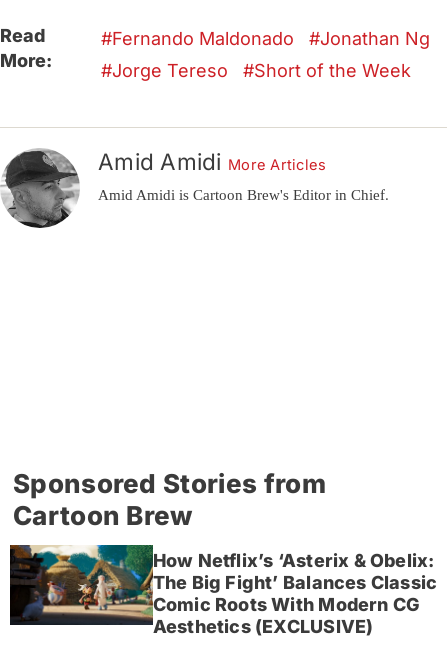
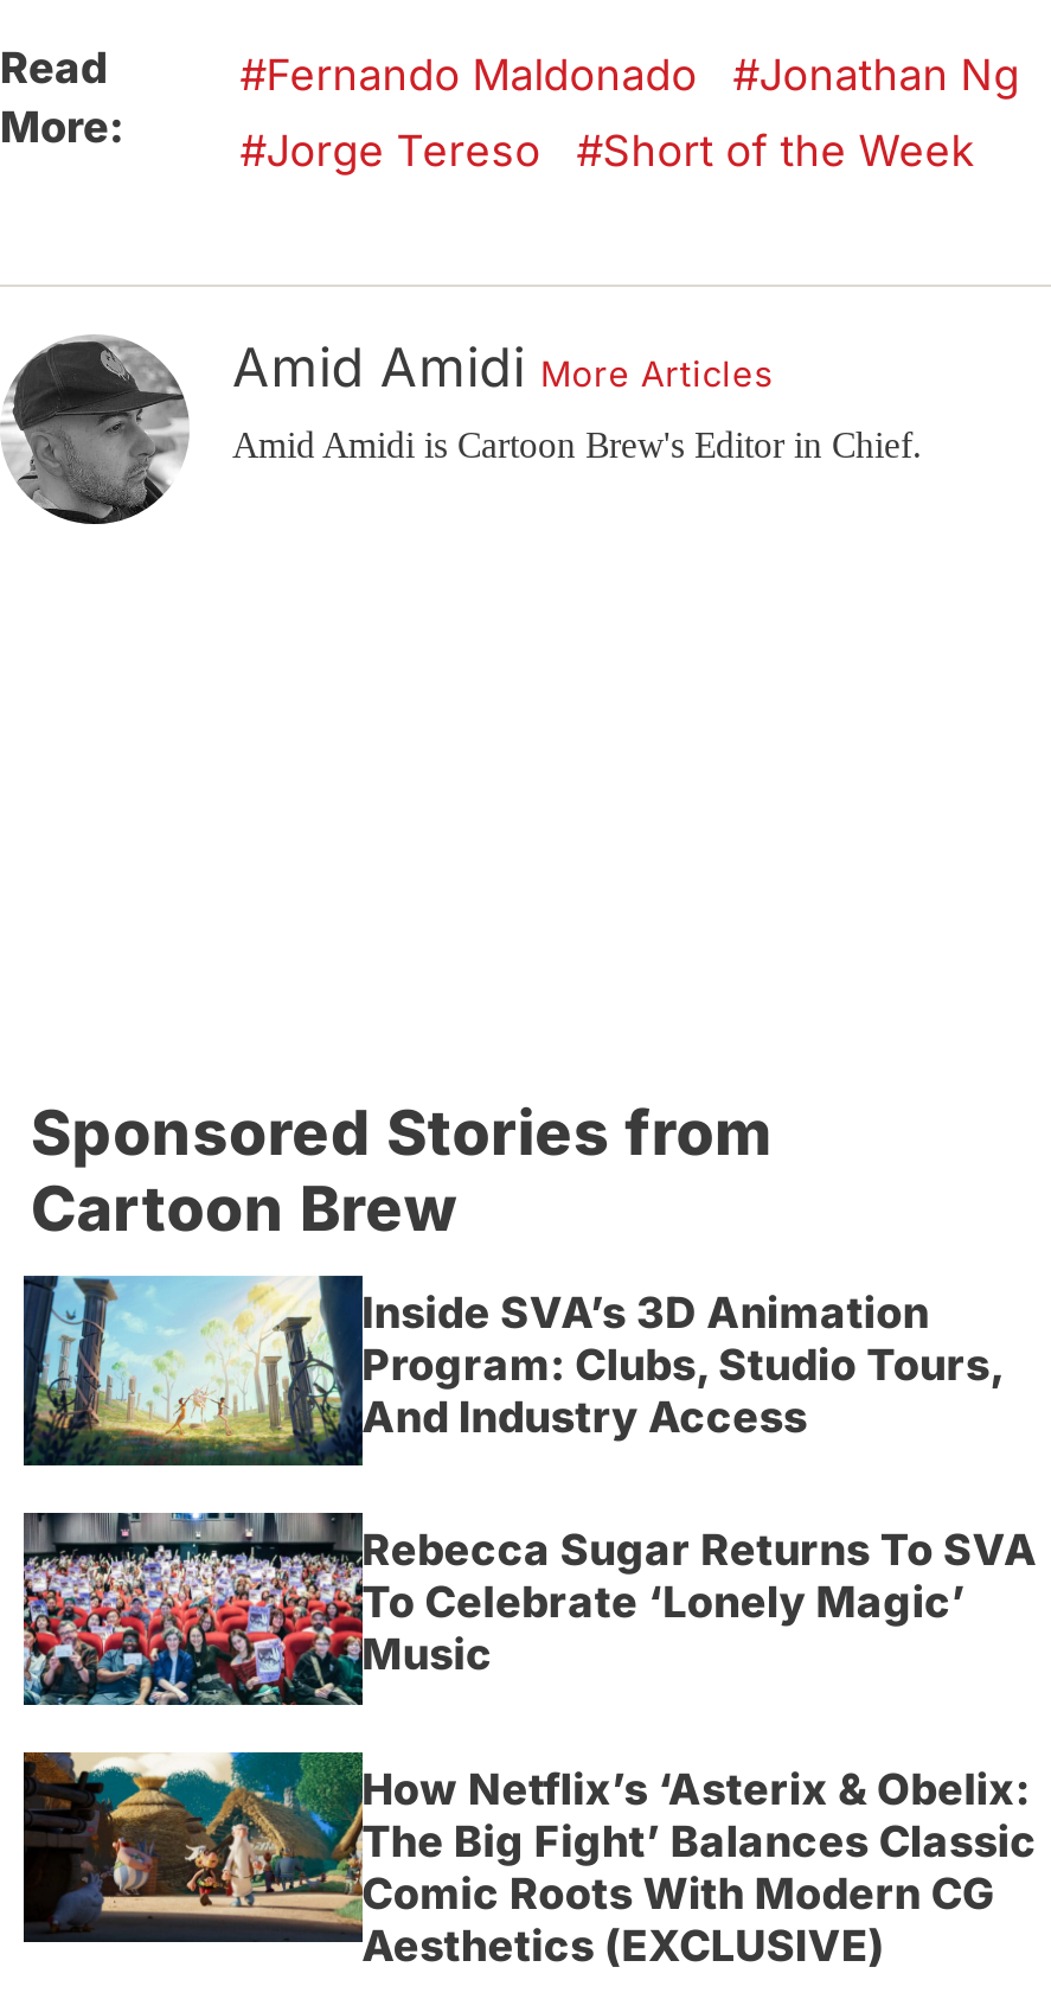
none -> [21,1508,365,1707] [image]
none -> [24,1273,1037,1679] [image] | Inside SVA’s 3D Animation | Program: Clubs, Studio Tours, | And Industry Access | Rebecca Sugar Returns To SVA | To Celebrate ‘Lonely Magic’ | Music

